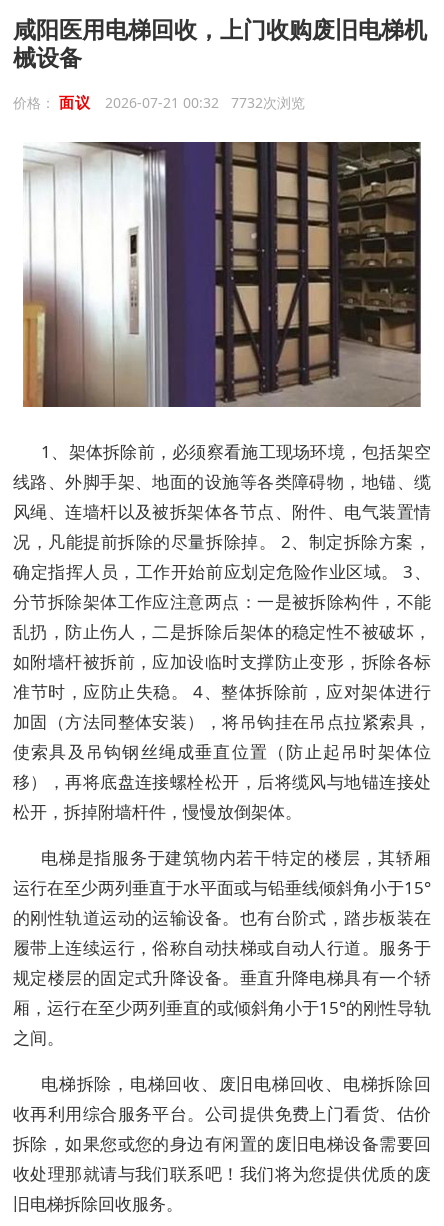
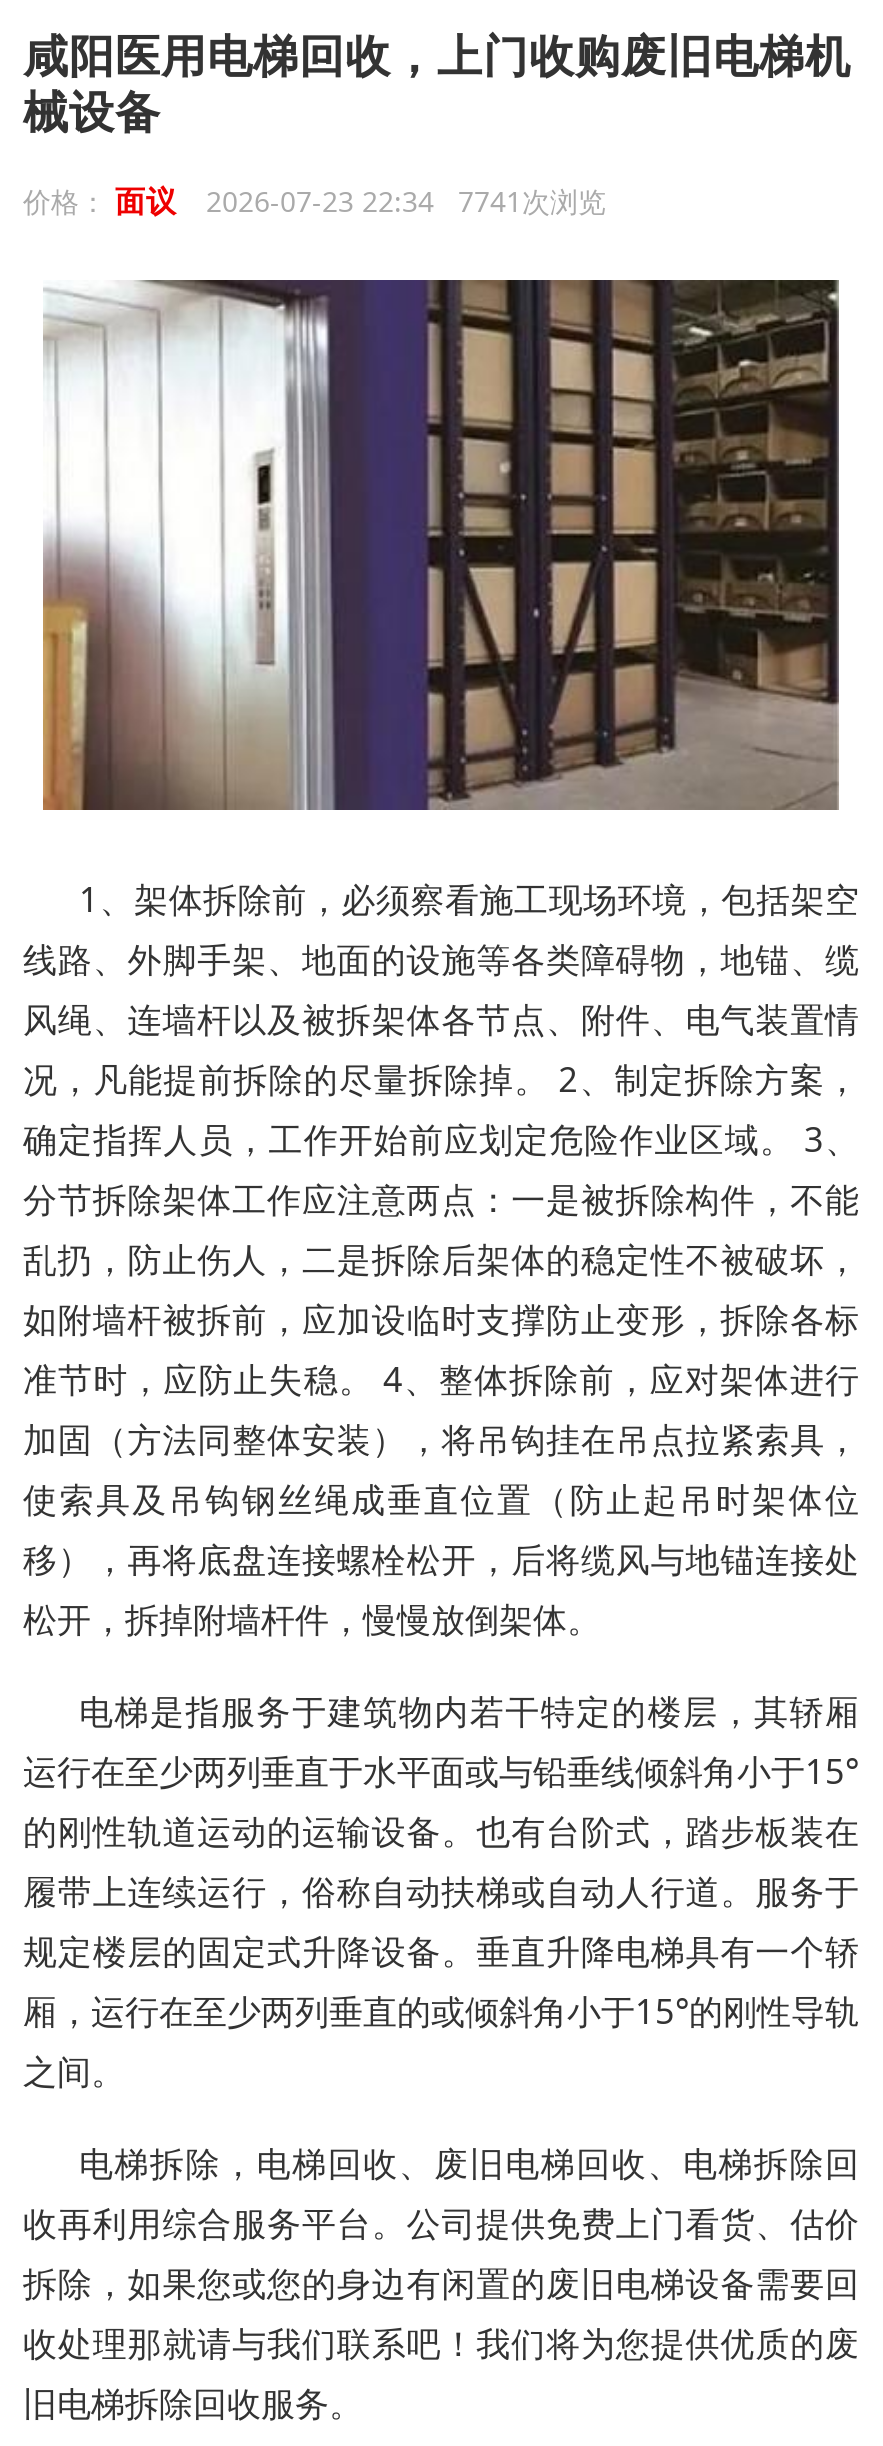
[13,92,304,112] 价格：面议 2026-07-21 00:32 7732次浏览 -> [23,180,606,220] 价格：面议 2026-07-23 22:34 7741次浏览

